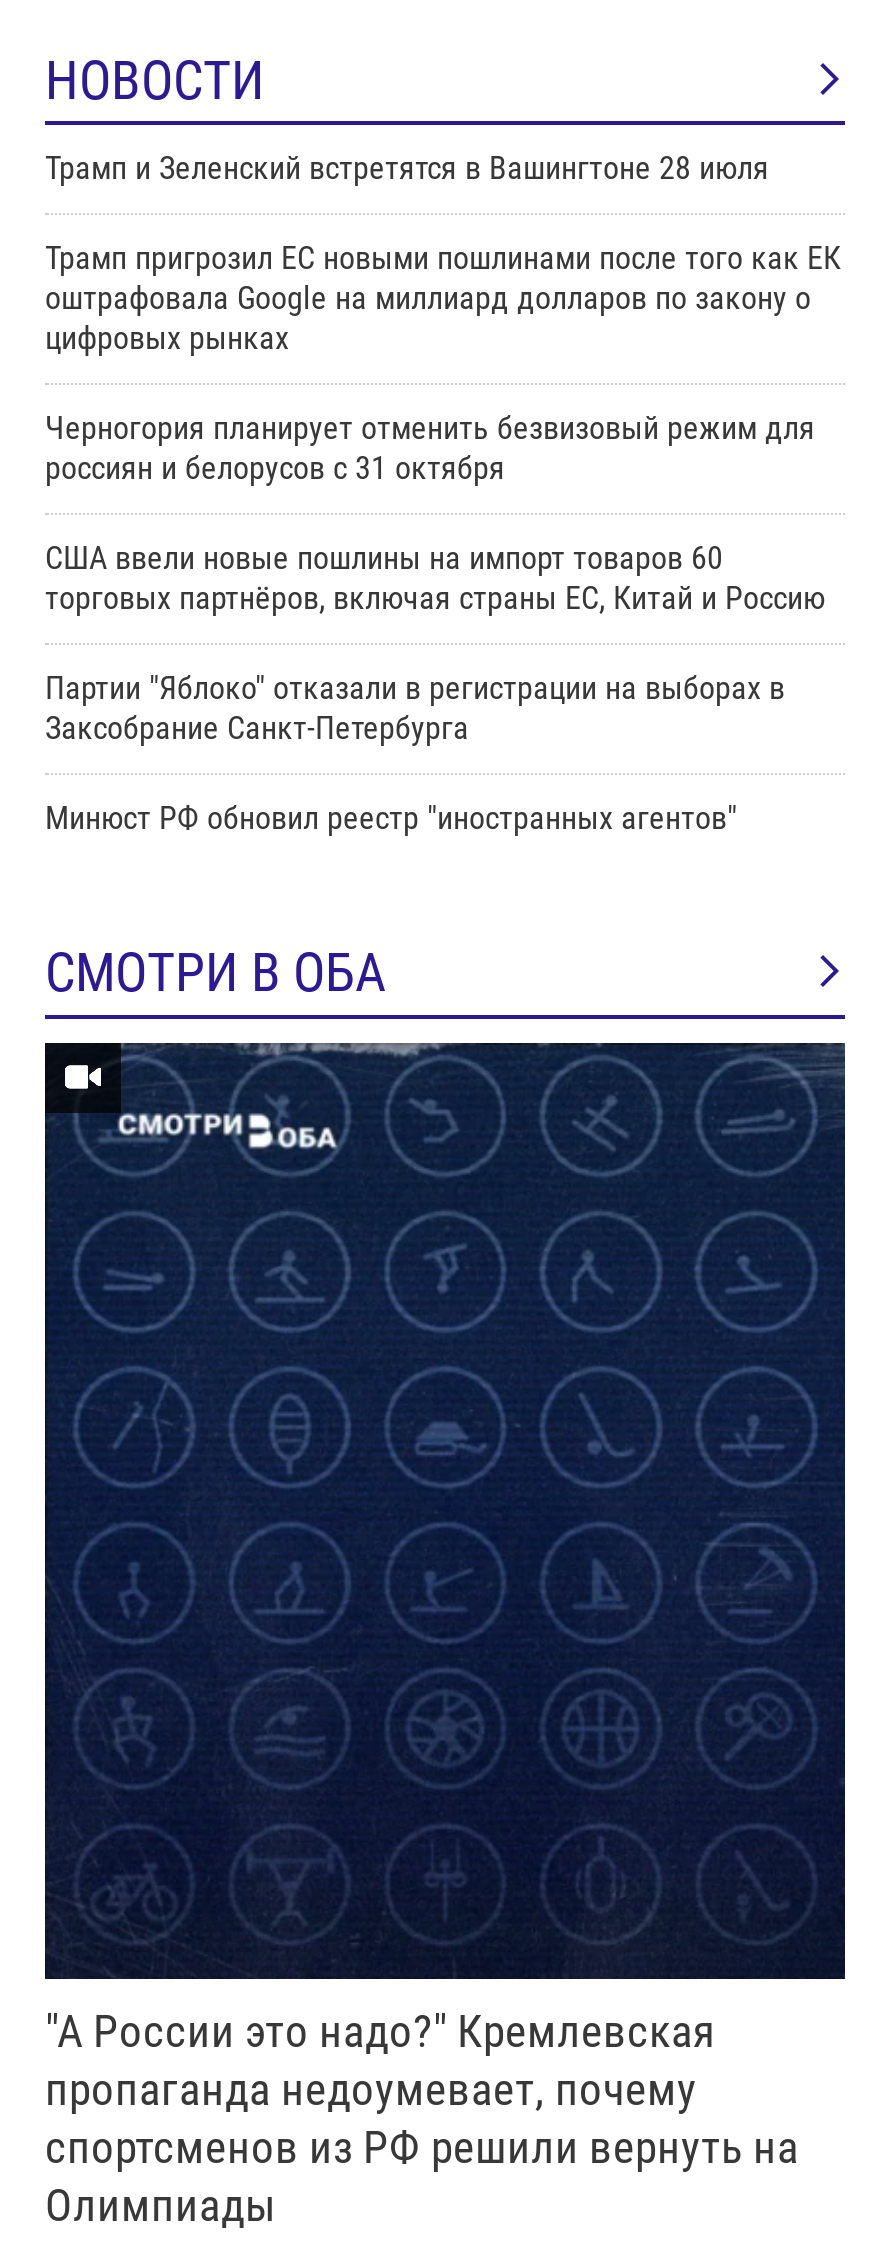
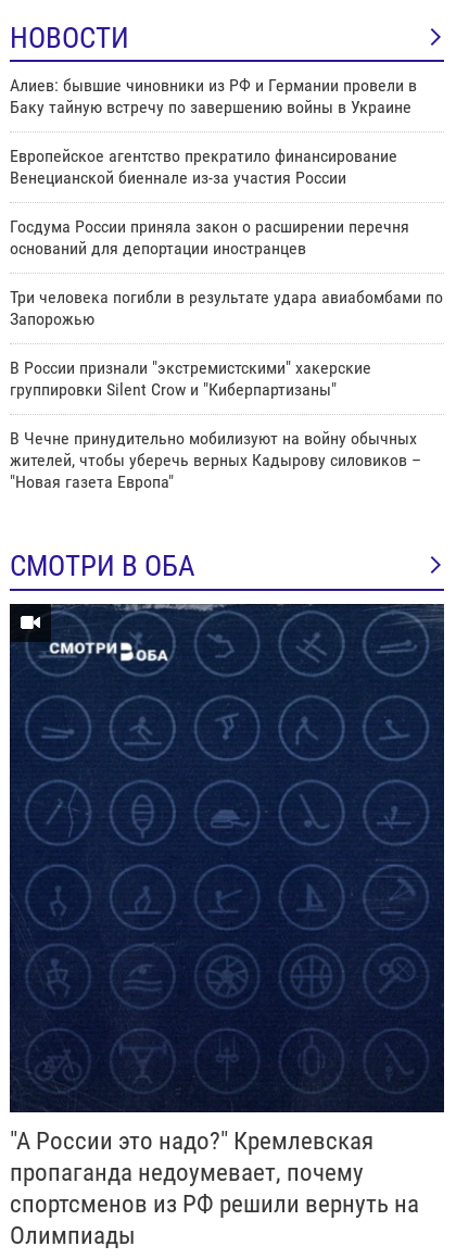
[45,150,769,188] Трамп и Зеленский встретятся в Вашингтоне 28 июля -> [10,75,417,118] Алиев: бывшие чиновники из РФ и Германии провели в | Баку тайную встречу по завершению войны в Украине
[45,240,841,358] Трамп пригрозил EC новыми пошлинами после того как ЕК | оштрафовала Google на миллиард долларов по закону о | цифровых рынках -> [10,146,397,188] Европейское агентство прекратило финансирование | Венецианской биеннале из-за участия России
[45,410,815,488] Черногория планирует отменить безвизовый режим для | россиян и белорусов с 31 октября -> [10,216,409,259] Госдума России приняла закон о расширении перечня | оснований для депортации иностранцев
[45,540,825,618] США ввели новые пошлины на импорт товаров 60 | торговых партнёров, включая страны ЕС, Китай и Россию -> [10,287,443,329] Три человека погибли в результате удара авиабомбами по | Запорожью
[45,670,785,748] Партии "Яблоко" отказали в регистрации на выборах в | Заксобрание Санкт-Петербурга -> [10,358,371,400] В России признали "экстремистскими" хакерские | группировки Silent Crow и "Киберпартизаны"
[45,800,737,838] Минюст РФ обновил реестр "иностранных агентов" -> [10,428,421,492] В Чечне принудительно мобилизуют на войну обычных | жителей, чтобы уберечь верных Кадырову силовиков – | "Новая газета Европа"

